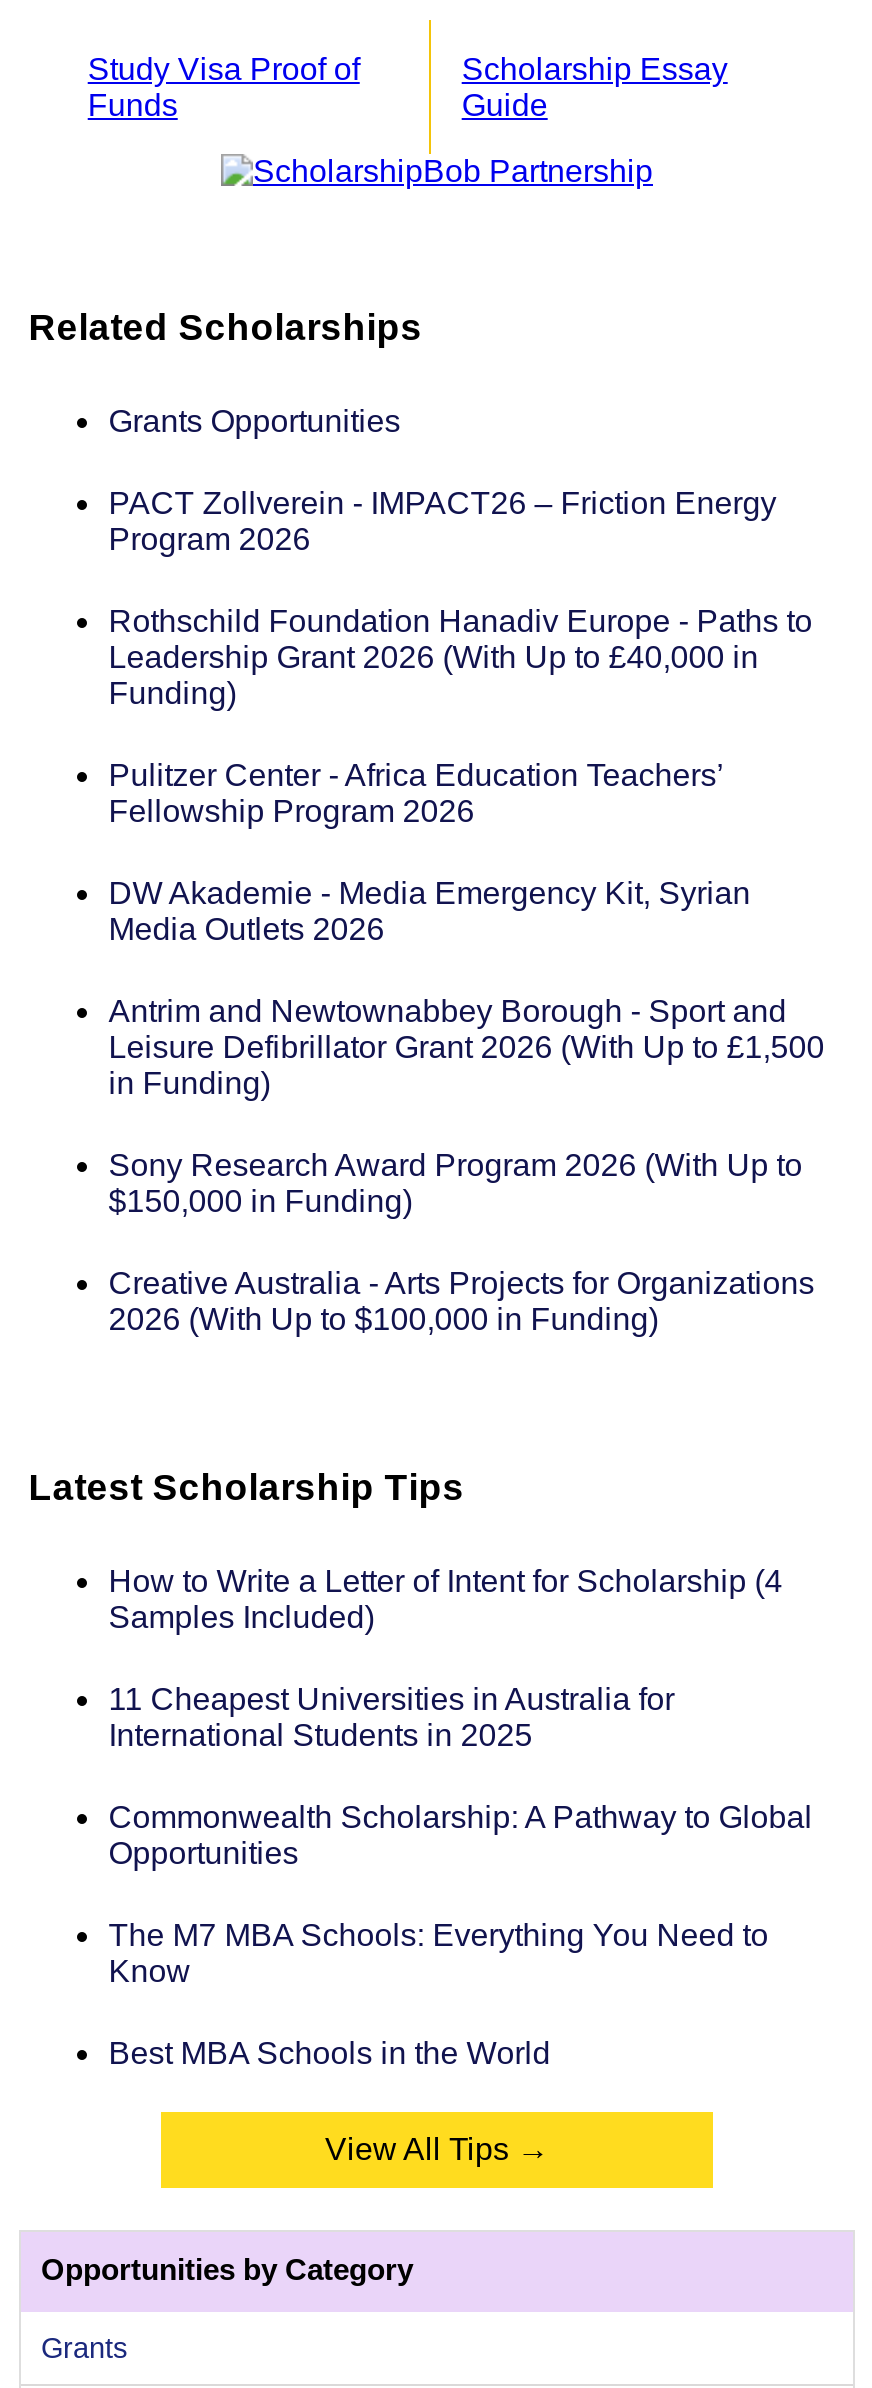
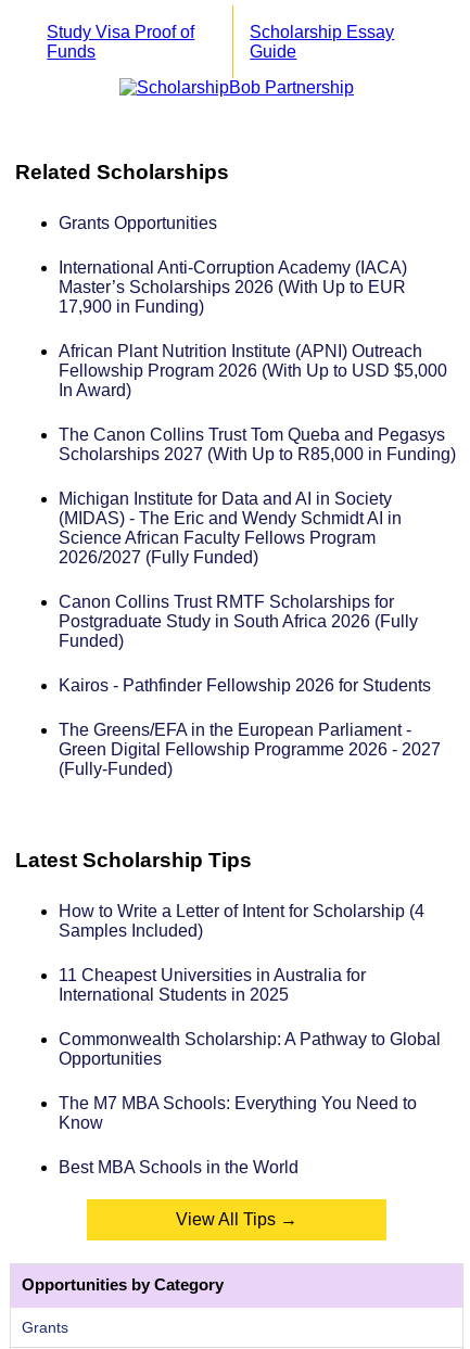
[109,486,777,556] PACT Zollverein - IMPACT26 – Friction Energy | Program 2026 -> [58,258,407,316] International Anti-Corruption Academy (IACA) | Master’s Scholarships 2026 (With Up to EUR | 17,900 in Funding)
[109,604,813,710] Rothschild Foundation Hanadiv Europe - Paths to | Leadership Grant 2026 (With Up to £40,000 in | Funding) -> [58,342,447,399] African Plant Nutrition Institute (APNI) Outreach | Fellowship Program 2026 (With Up to USD $5,000 | In Award)
[109,758,723,828] Pulitzer Center - Africa Education Teachers’ | Fellowship Program 2026 -> [58,425,456,463] The Canon Collins Trust Tom Queba and Pegasys | Scholarships 2027 (With Up to R85,000 in Funding)
[109,876,751,946] DW Akademie - Media Emergency Kit, Syrian | Media Outlets 2026 -> [58,489,401,567] Michigan Institute for Data and AI in Society | (MIDAS) - The Eric and Wendy Schmidt AI in | Science African Faculty Fellows Program | 2026/2027 (Fully Funded)
[109,994,825,1100] Antrim and Newtownabbey Borough - Sport and | Leisure Defibrillator Grant 2026 (With Up to £1,500 | in Funding) -> [58,593,418,650] Canon Collins Trust RMTF Scholarships for | Postgraduate Study in South Africa 2026 (Fully | Funded)
[109,1148,803,1218] Sony Research Award Program 2026 (With Up to | $150,000 in Funding) -> [58,676,431,695] Kairos - Pathfinder Fellowship 2026 for Students
[109,1266,815,1336] Creative Australia - Arts Projects for Organizations | 2026 (With Up to $100,000 in Funding) -> [58,721,440,778] The Greens/EFA in the European Parliament - | Green Digital Fellowship Programme 2026 - 2027 | (Fully-Funded)

